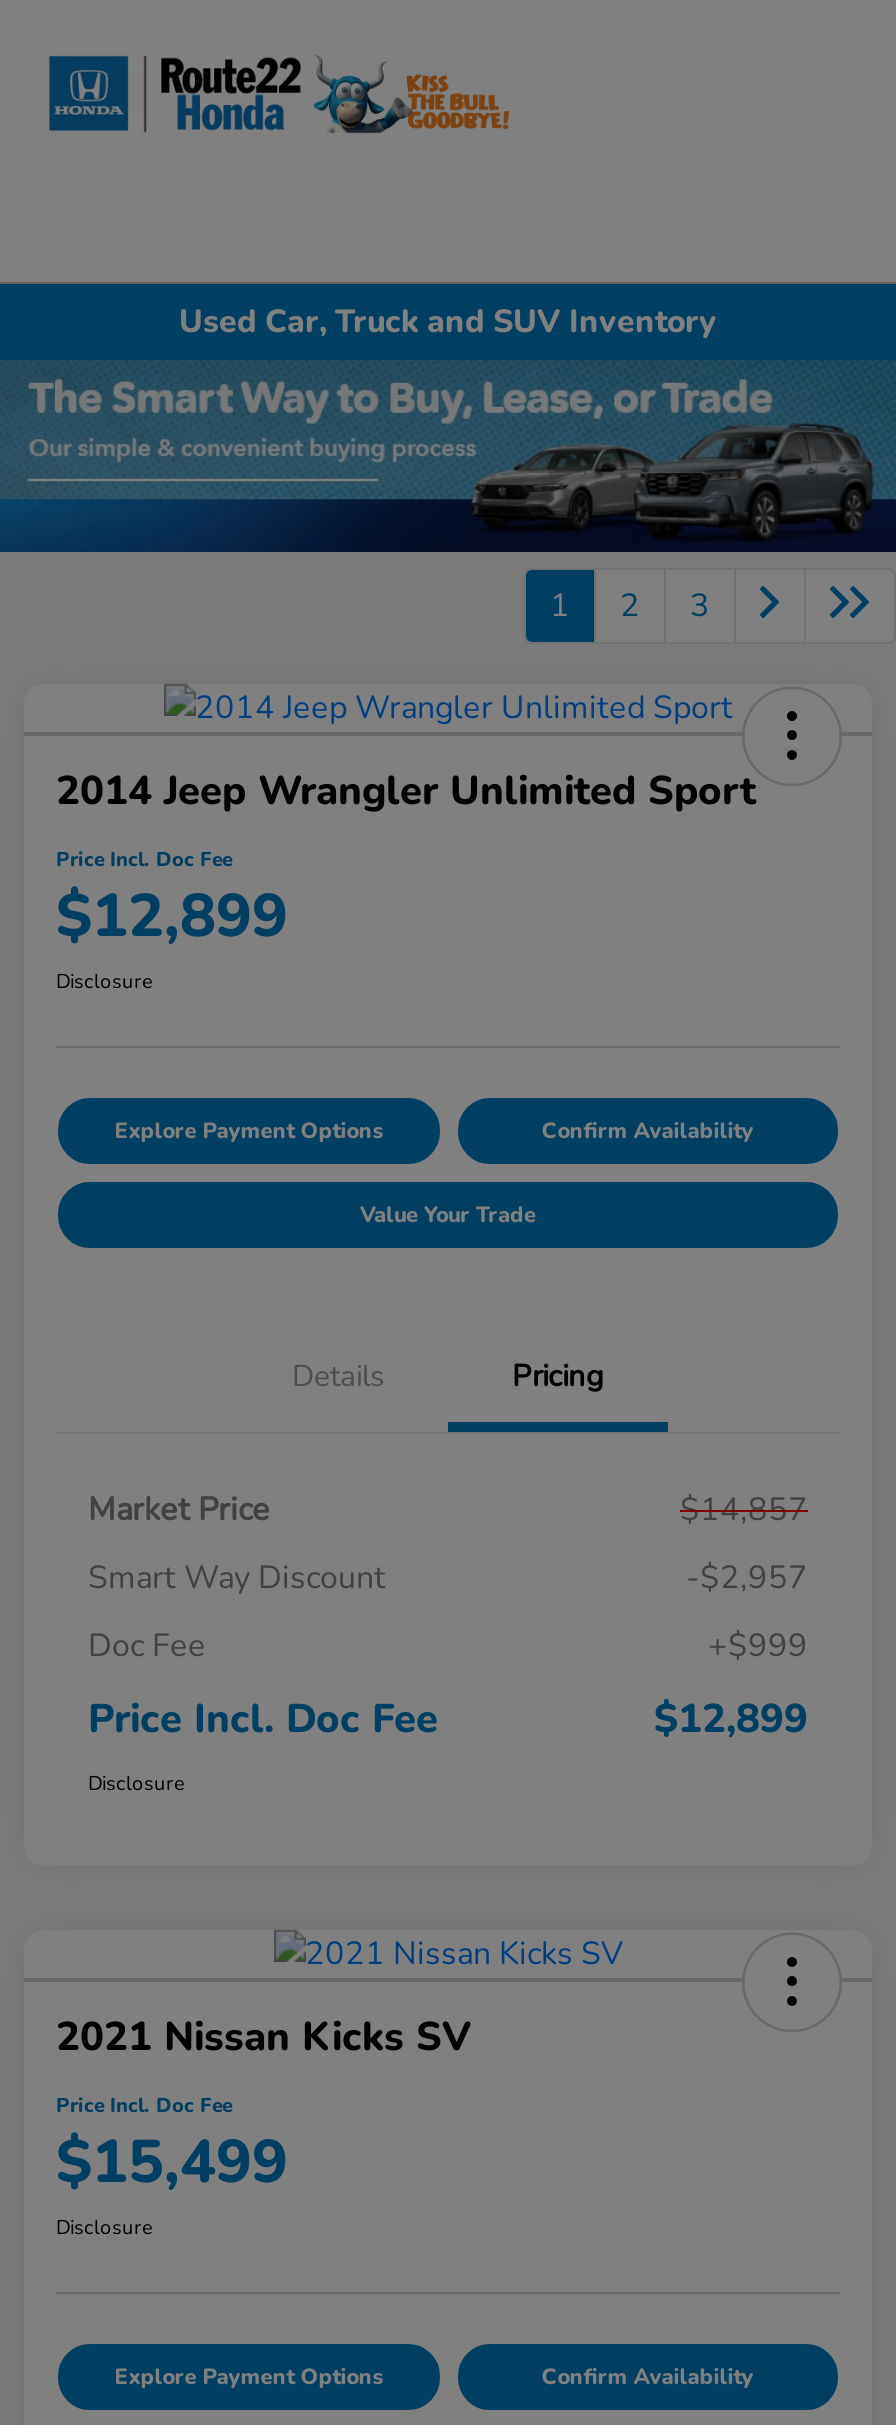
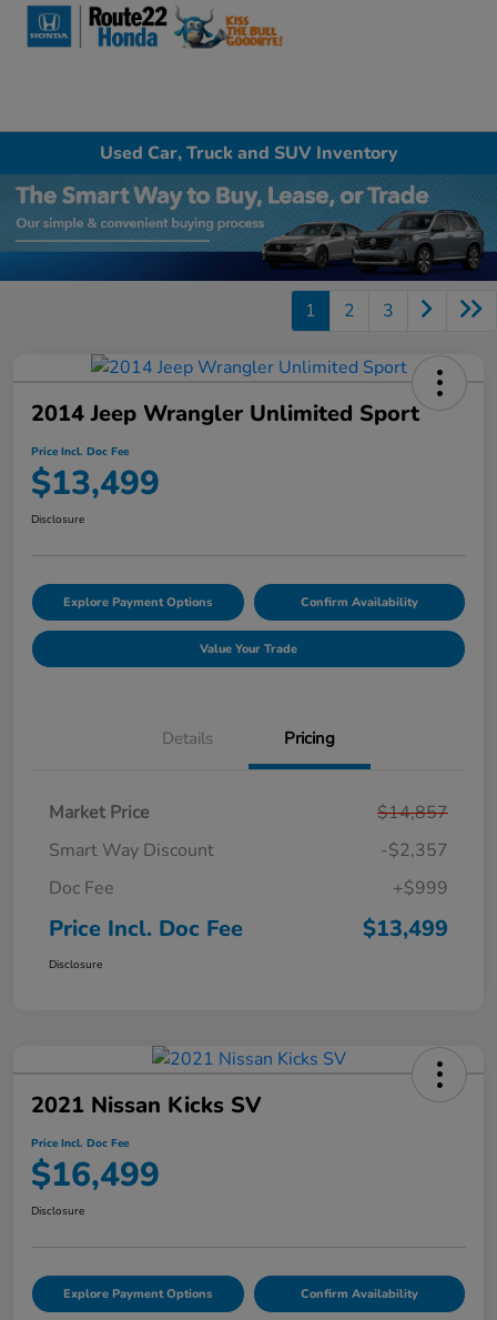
[56,876,288,958] $12,899 -> [31,461,160,506] $13,499
[686,1556,808,1600] -$2,957 -> [381,838,448,862] -$2,357
[654,1692,808,1746] $12,899 -> [363,913,448,943] $13,499
[56,2122,288,2204] $15,499 -> [31,1152,160,1198] $16,499

